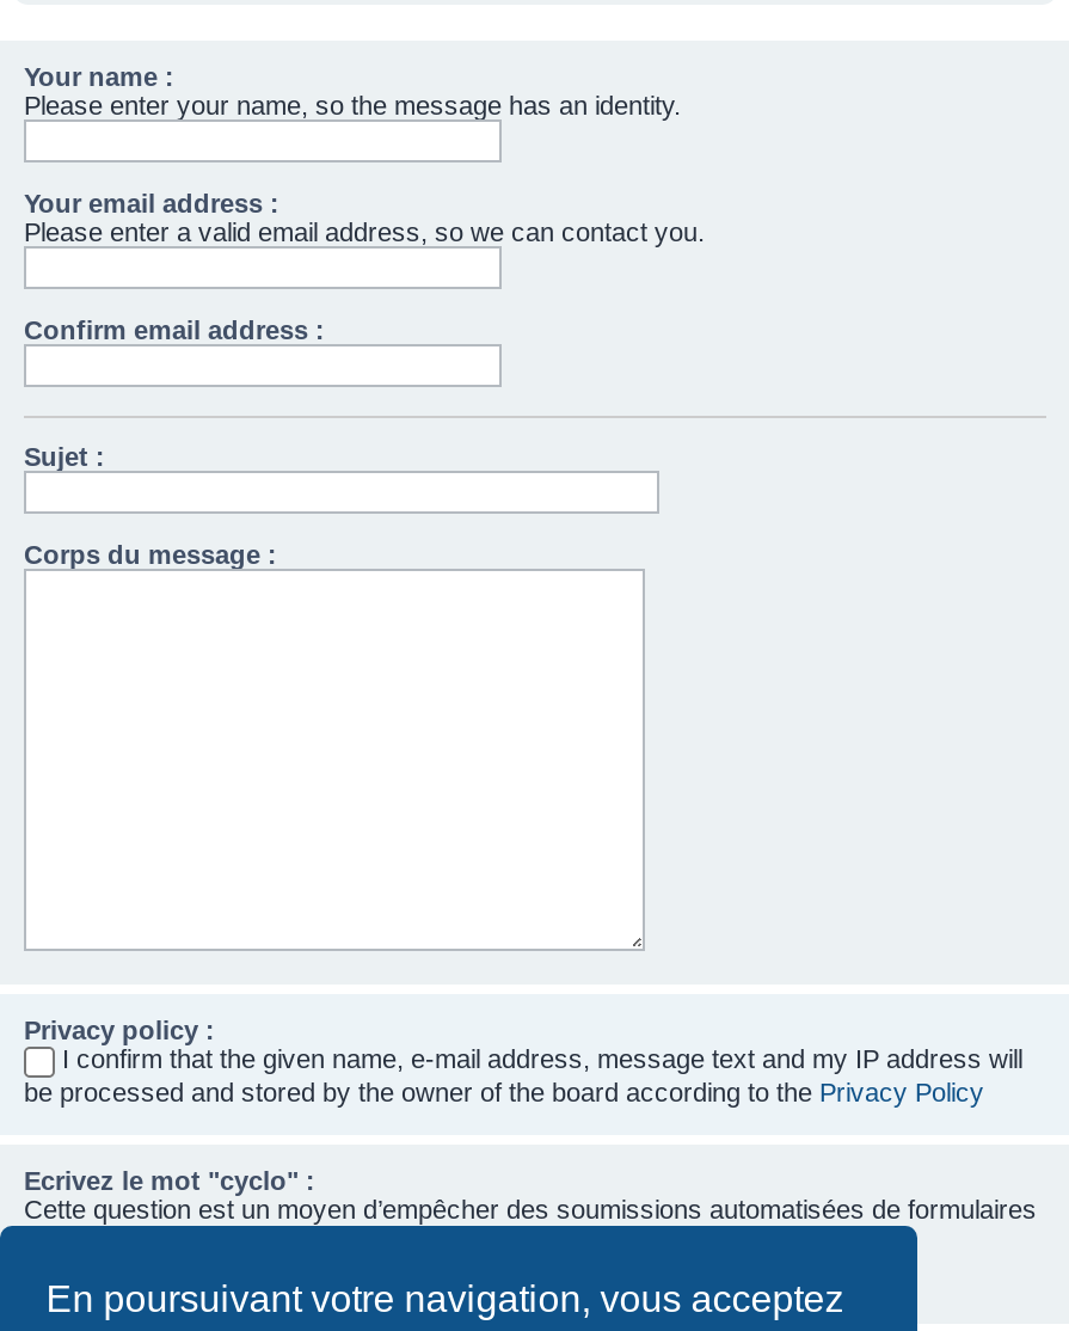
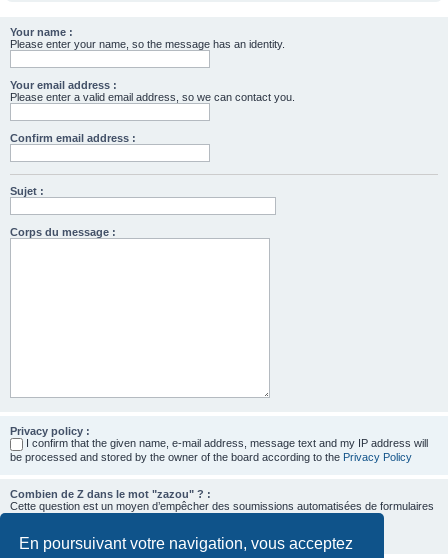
[24,1165,315,1194] Ecrivez le mot "cyclo" : -> [10,488,211,500] Combien de Z dans le mot "zazou" ? :

